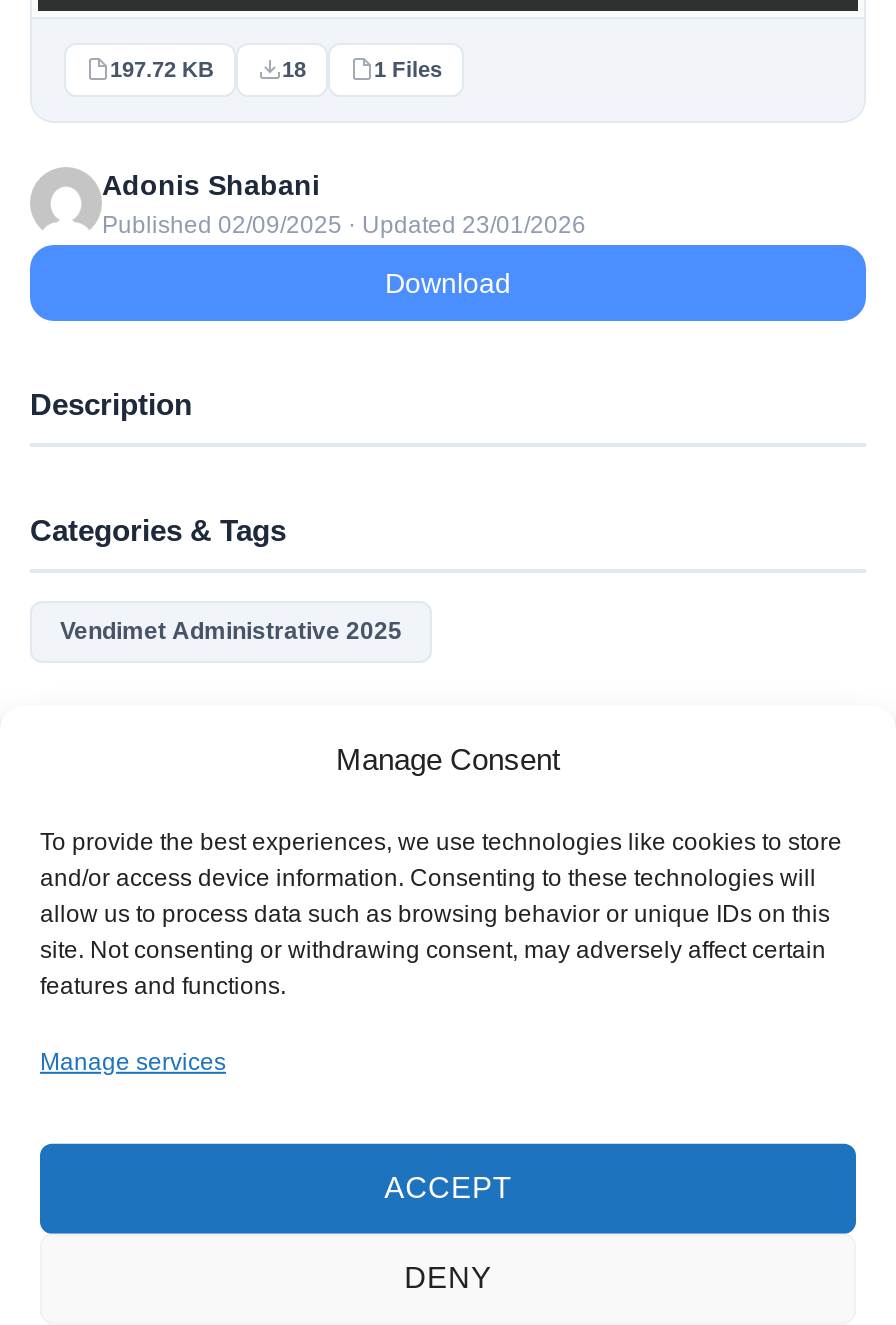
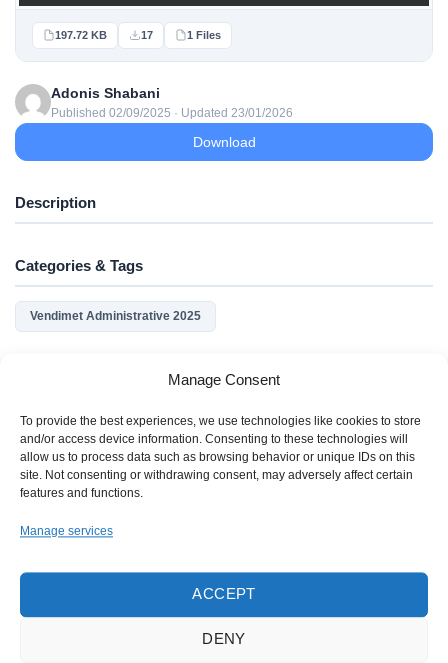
[282,56,306,80] 18 -> [141,29,153,41] 17

